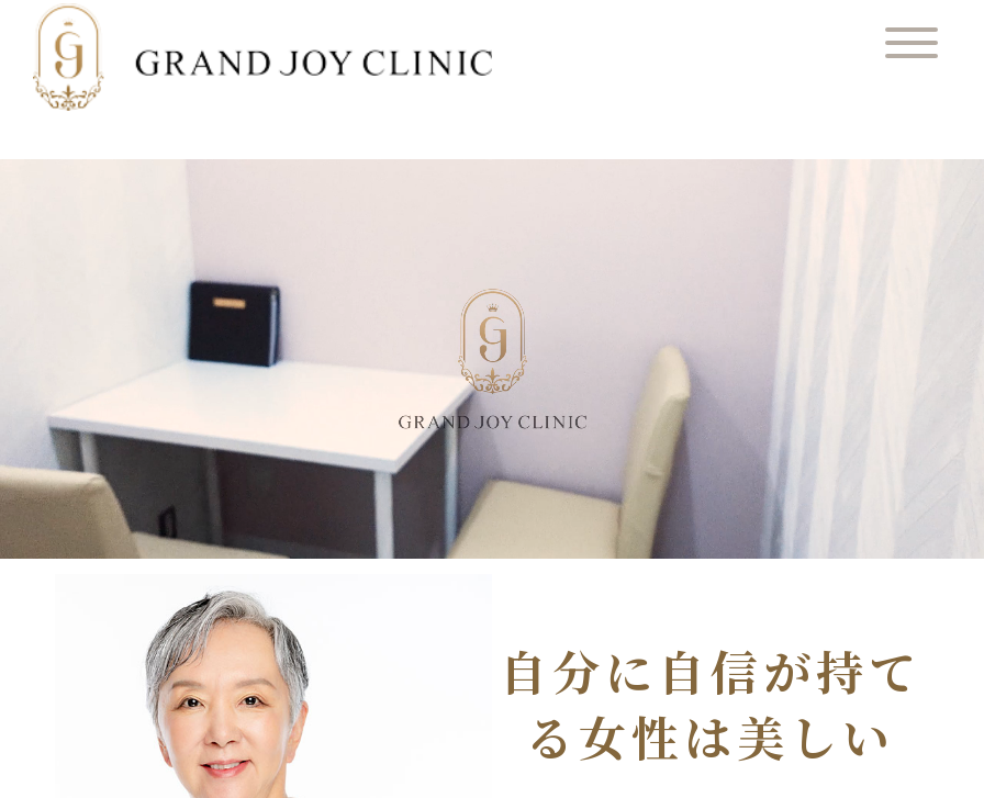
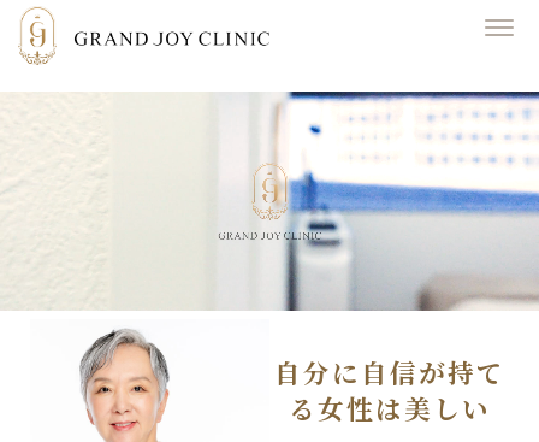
[7,159,977,561] [image] -> [4,90,535,312] [image]

